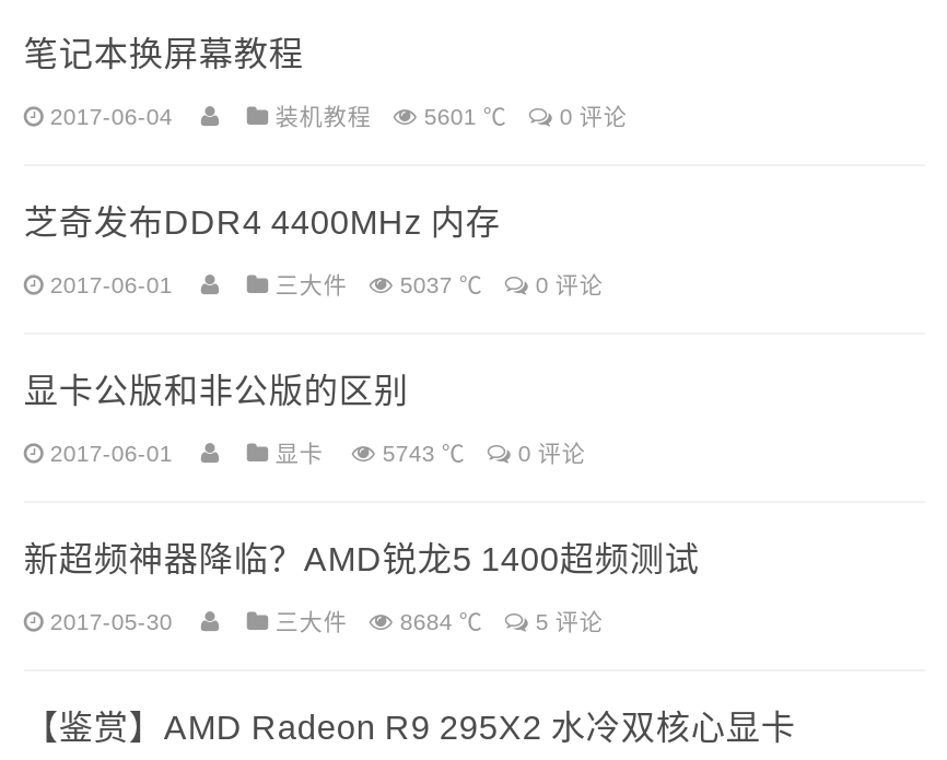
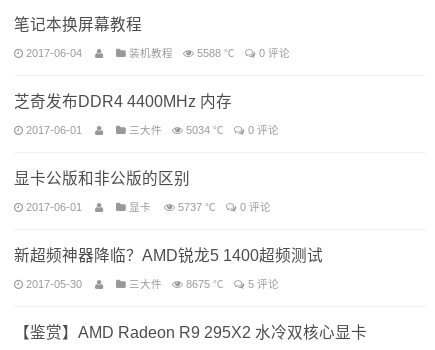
[275,104,627,130] 装机教程 5601 ℃ 0 评论 -> [129,47,290,59] 装机教程 5588 ℃ 0 评论
[275,272,603,299] 三大件 5037 ℃ 0 评论 -> [129,124,279,136] 三大件 5034 ℃ 0 评论
[275,441,586,467] 显卡 5743 ℃ 0 评论 -> [129,201,271,213] 显卡 5737 ℃ 0 评论
[275,609,603,635] 三大件 8684 ℃ 5 评论 -> [129,278,279,290] 三大件 8675 ℃ 5 评论

